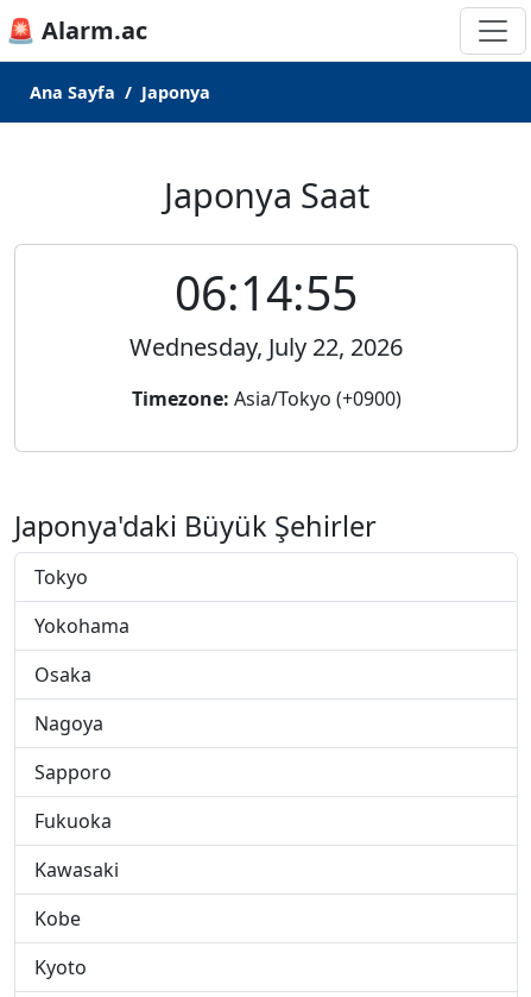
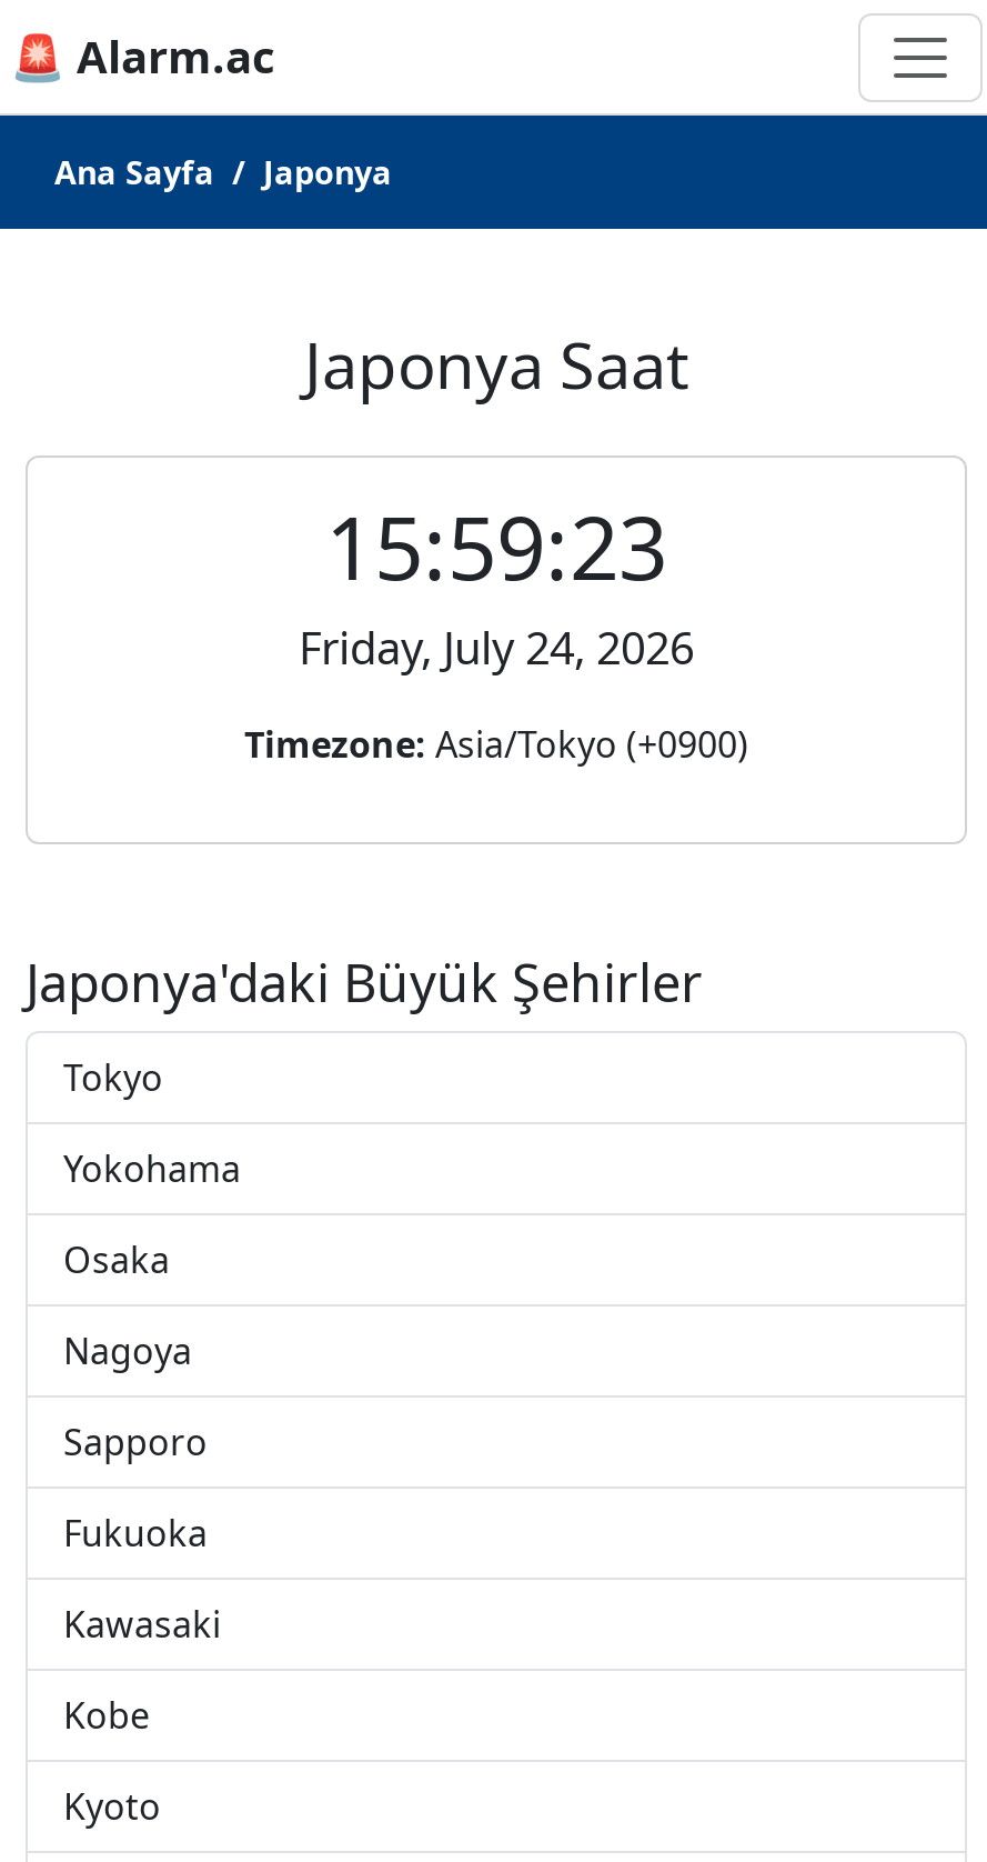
[175,261,358,324] 06:14:55 -> [325,487,667,604] 15:59:23
[129,331,403,363] Wednesday, July 22, 2026 -> [299,618,694,678] Friday, July 24, 2026

